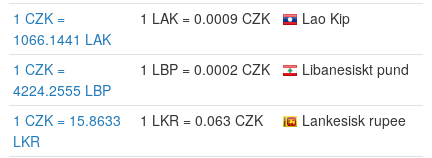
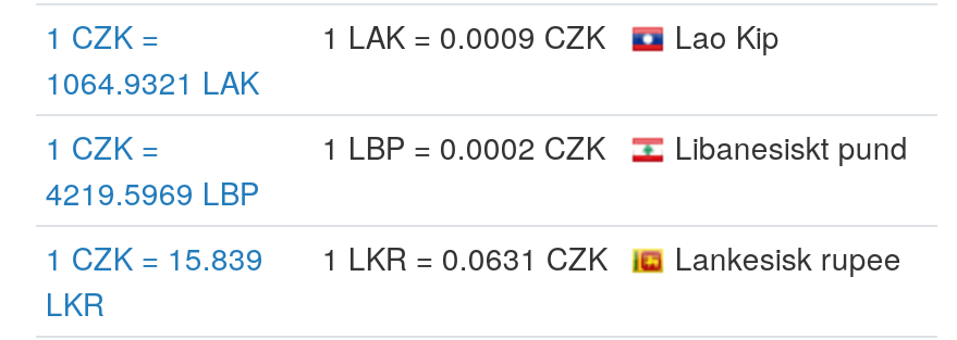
[13,28,111,48] 1066.1441 LAK -> [46,59,259,102] 1064.9321 LAK
[13,79,111,99] 4224.2555 LBP -> [46,169,259,213] 4219.5969 LBP
[13,109,121,129] 1 CZK = 15.8633 -> [46,235,263,278] 1 CZK = 15.839
[140,109,263,129] 1 LKR = 0.063 CZK -> [322,235,607,278] 1 LKR = 0.0631 CZK

